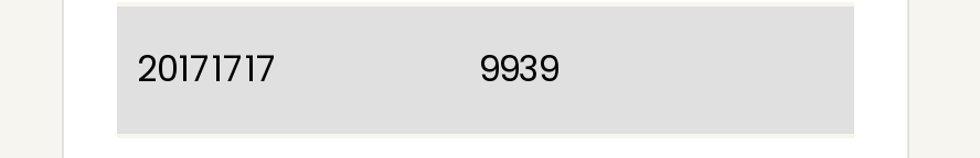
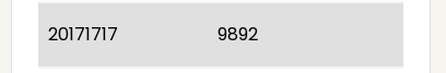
[479,44,558,94] 9939 -> [218,22,258,47] 9892

